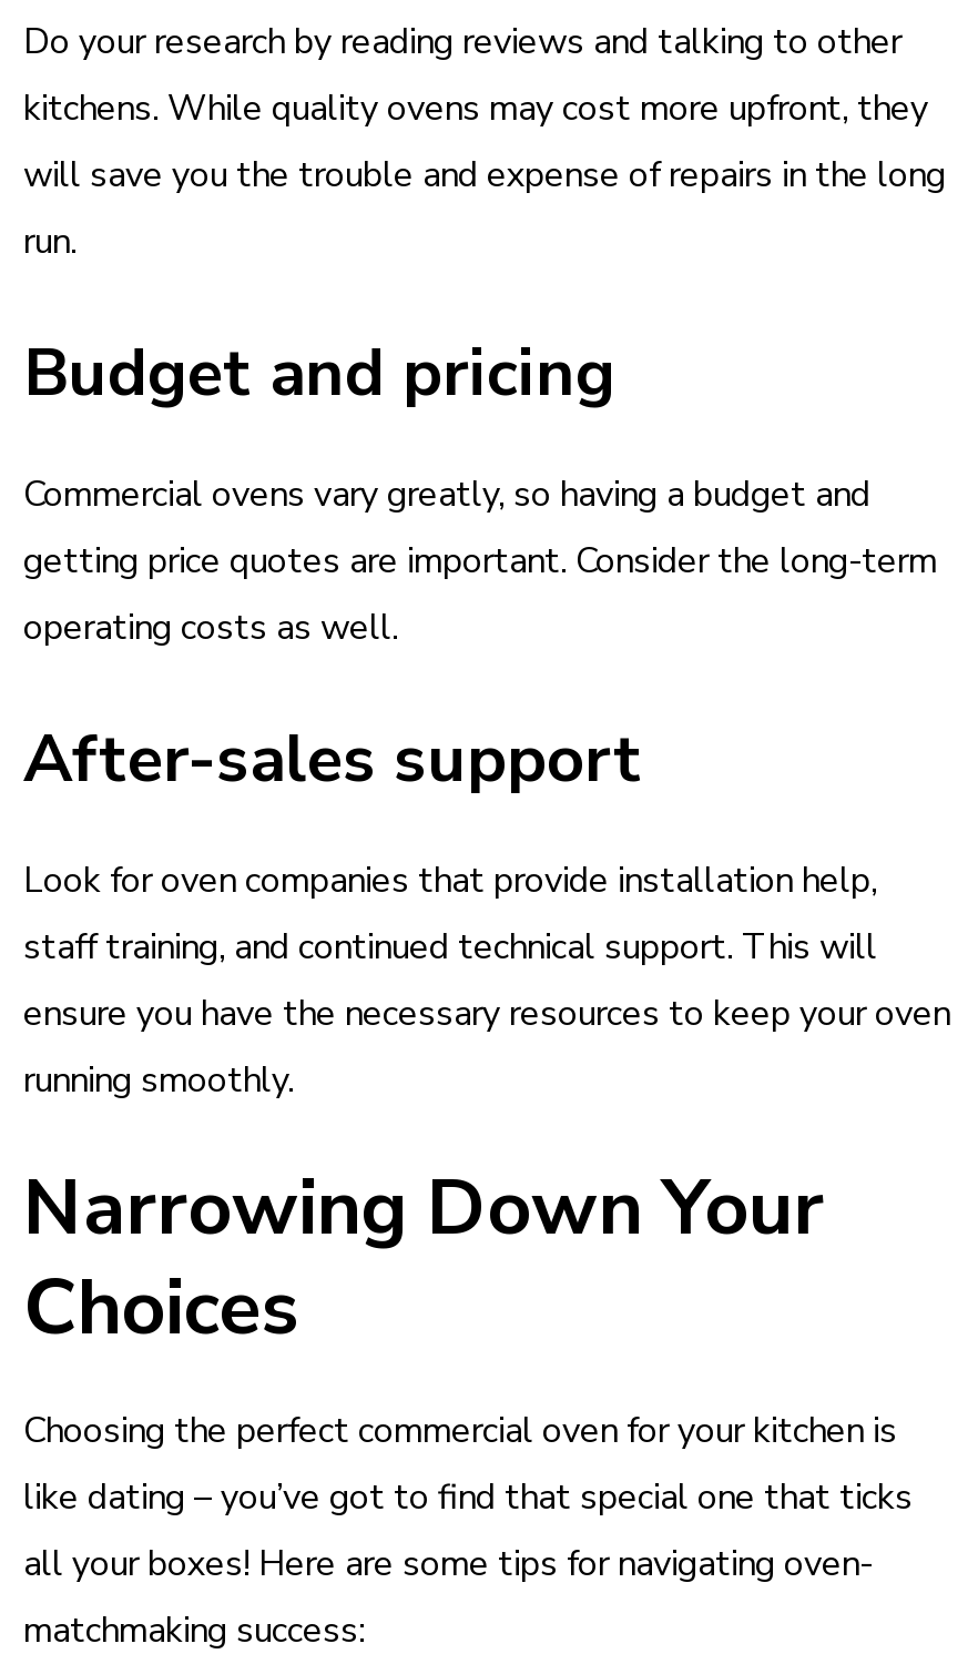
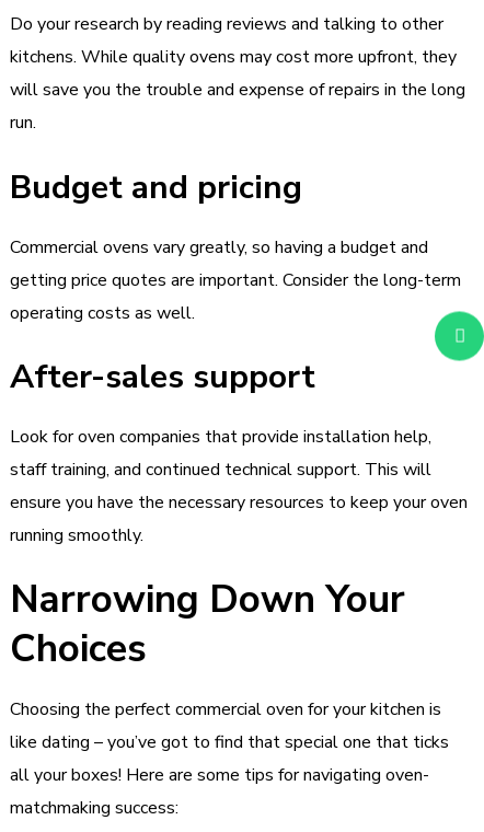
none -> [434,310,481,362] [image]

